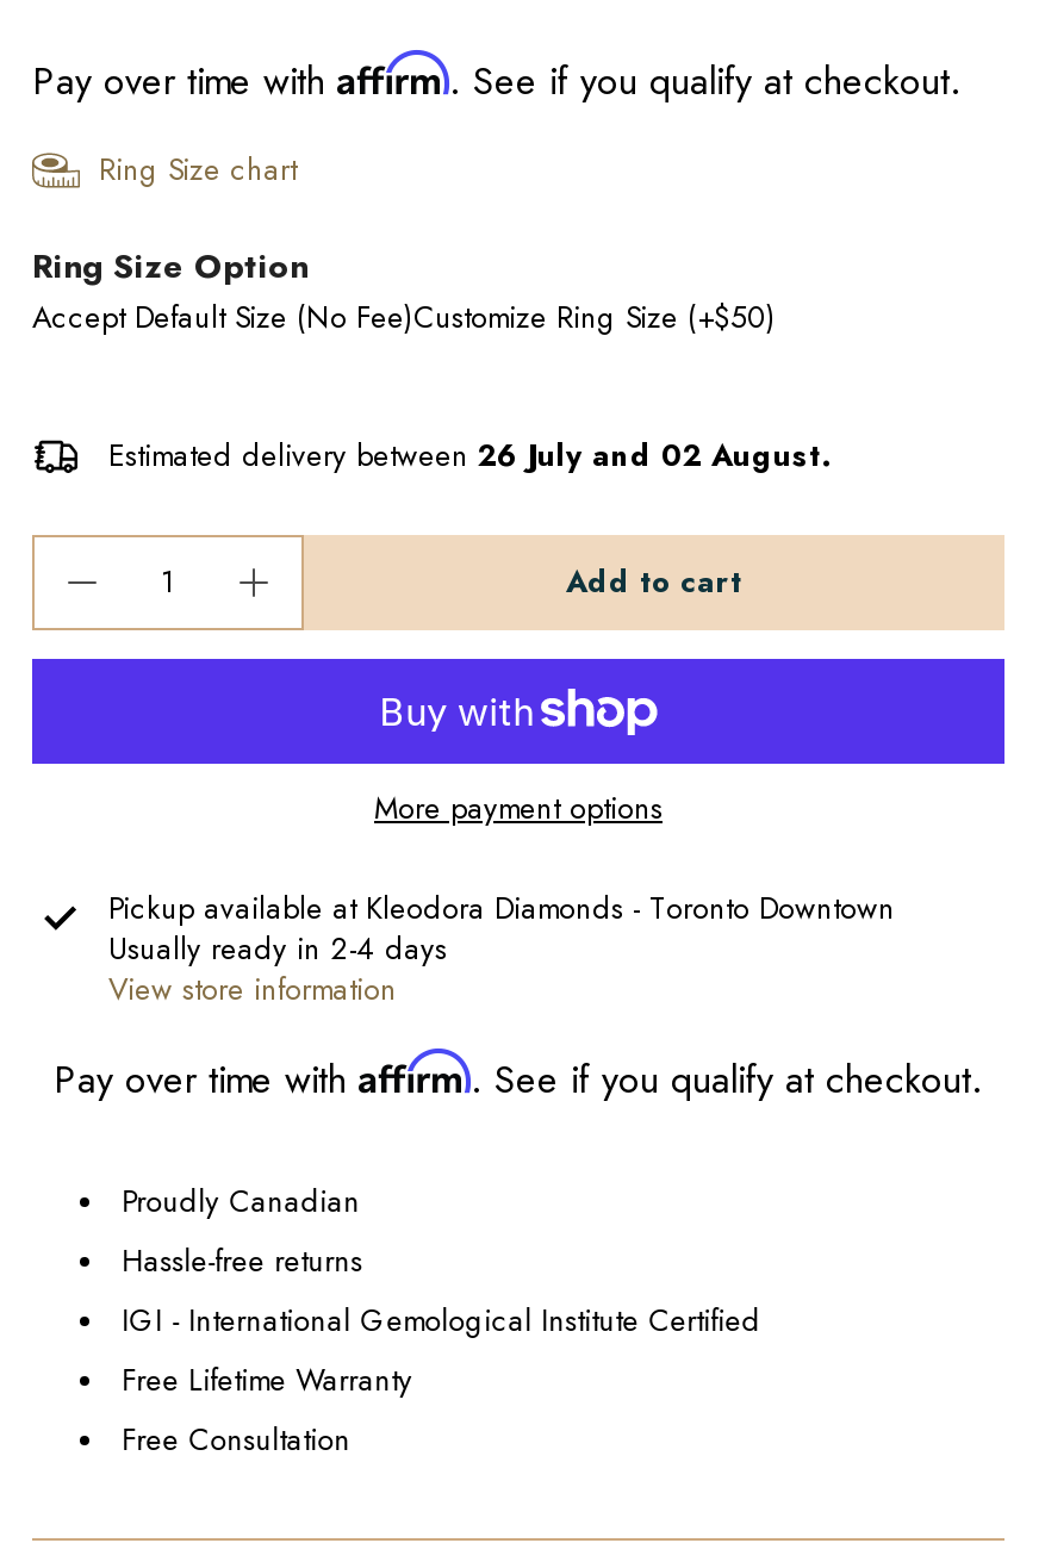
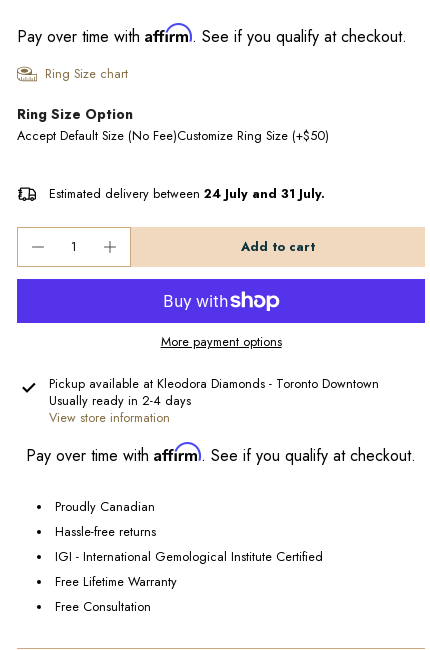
[108,435,831,478] Estimated delivery between 26 July and 02 August. -> [49,185,325,203] Estimated delivery between 24 July and 31 July.

